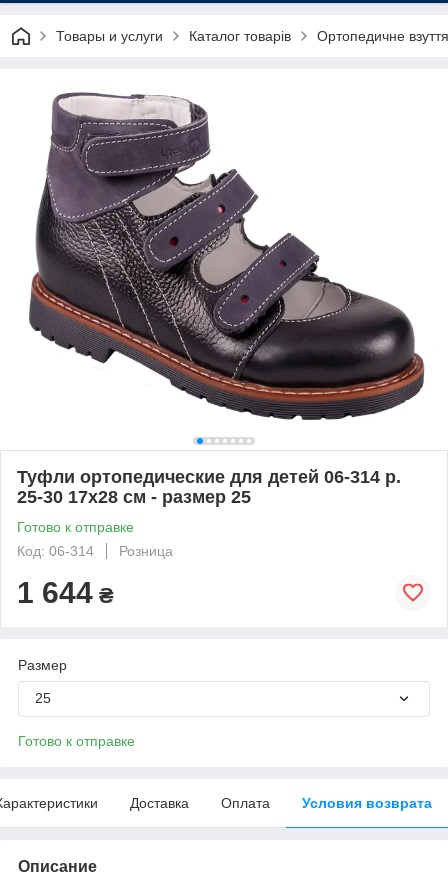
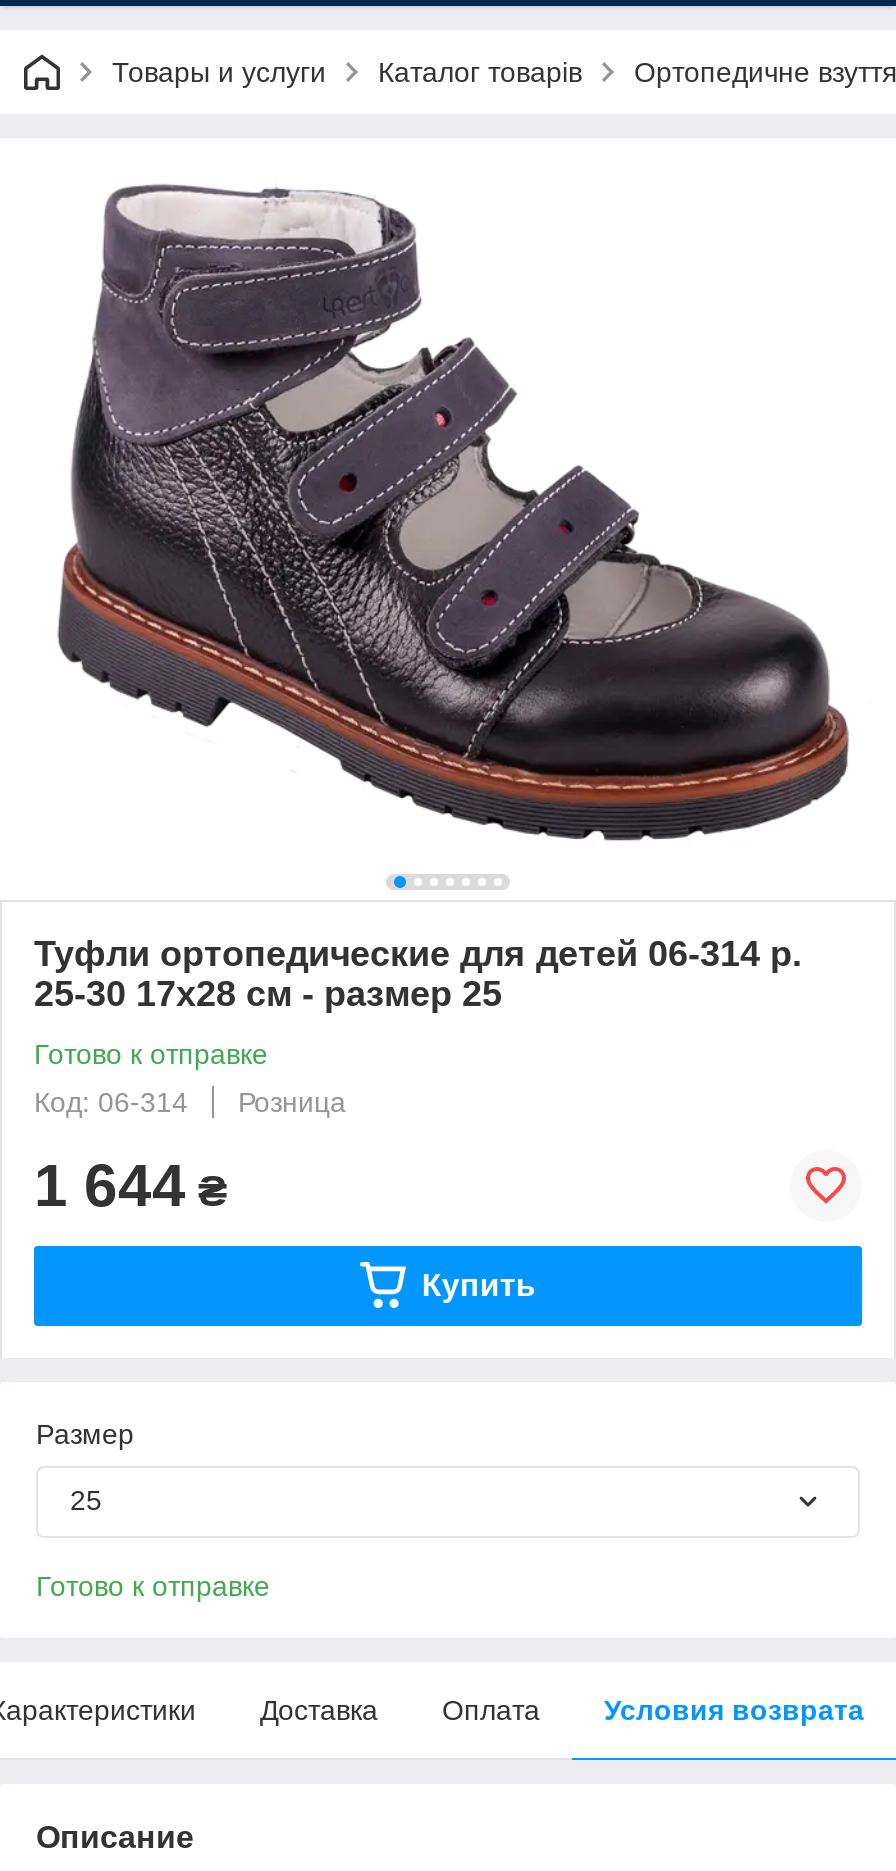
none -> [422,1268,536,1302] Купить

